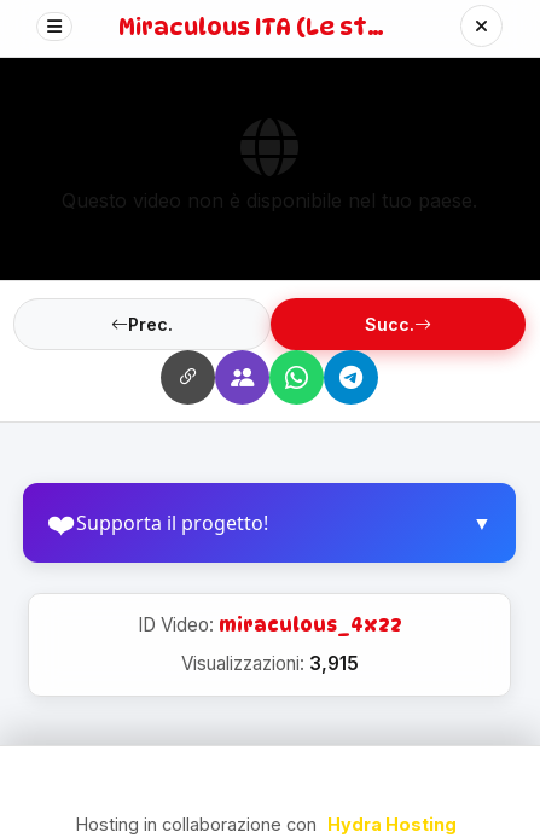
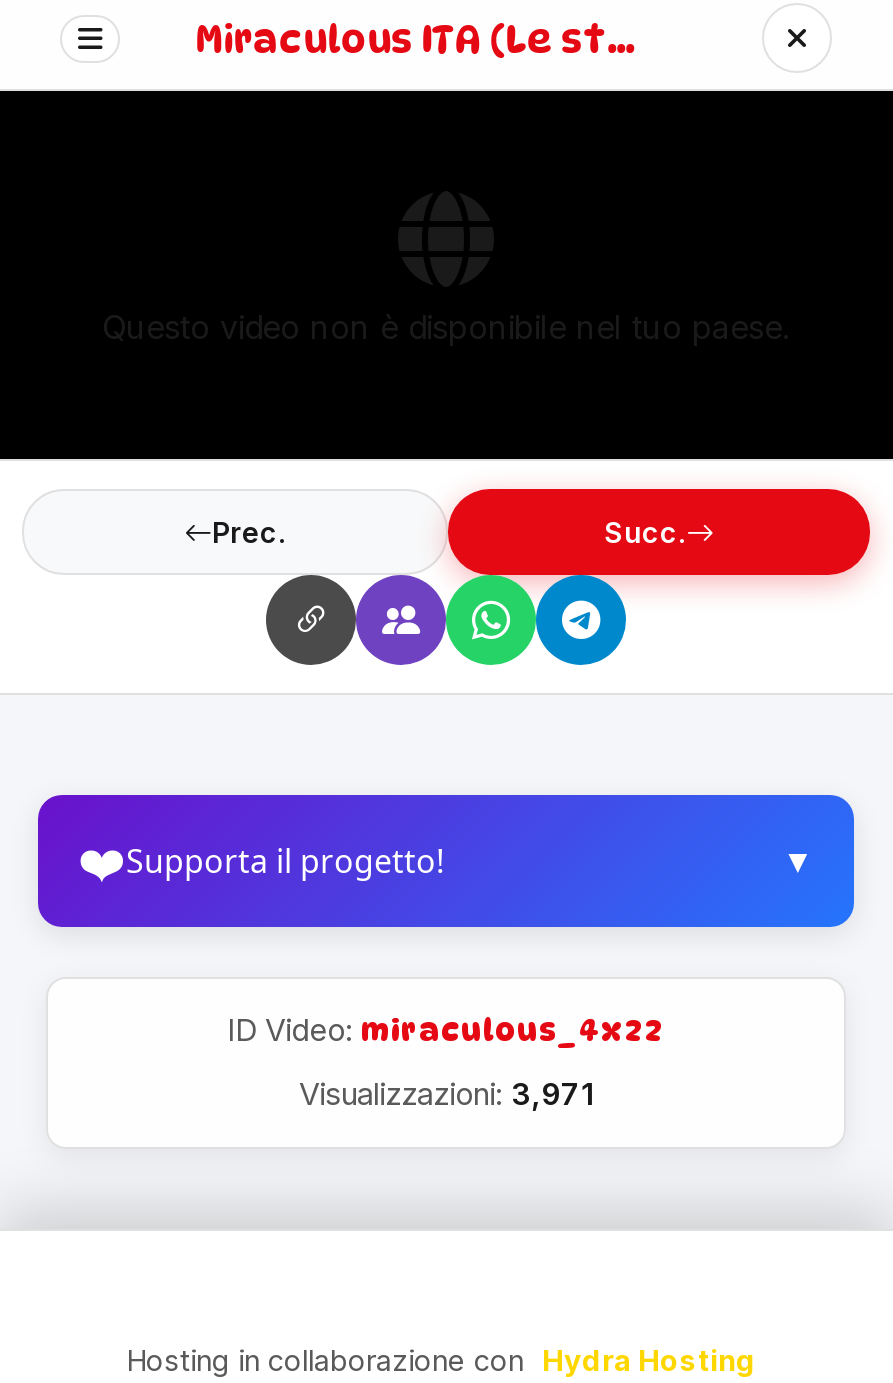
[181,652,358,675] Visualizzazioni: 3,915 -> [299,1075,593,1113] Visualizzazioni: 3,971

